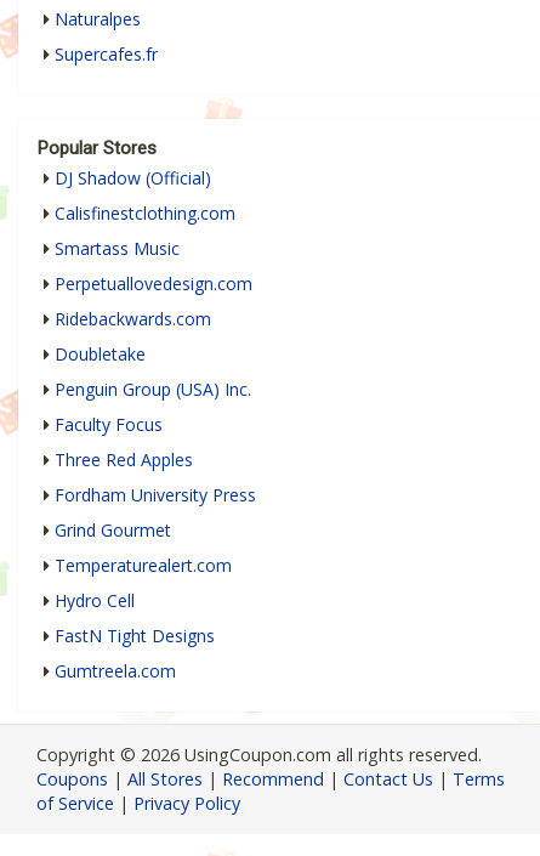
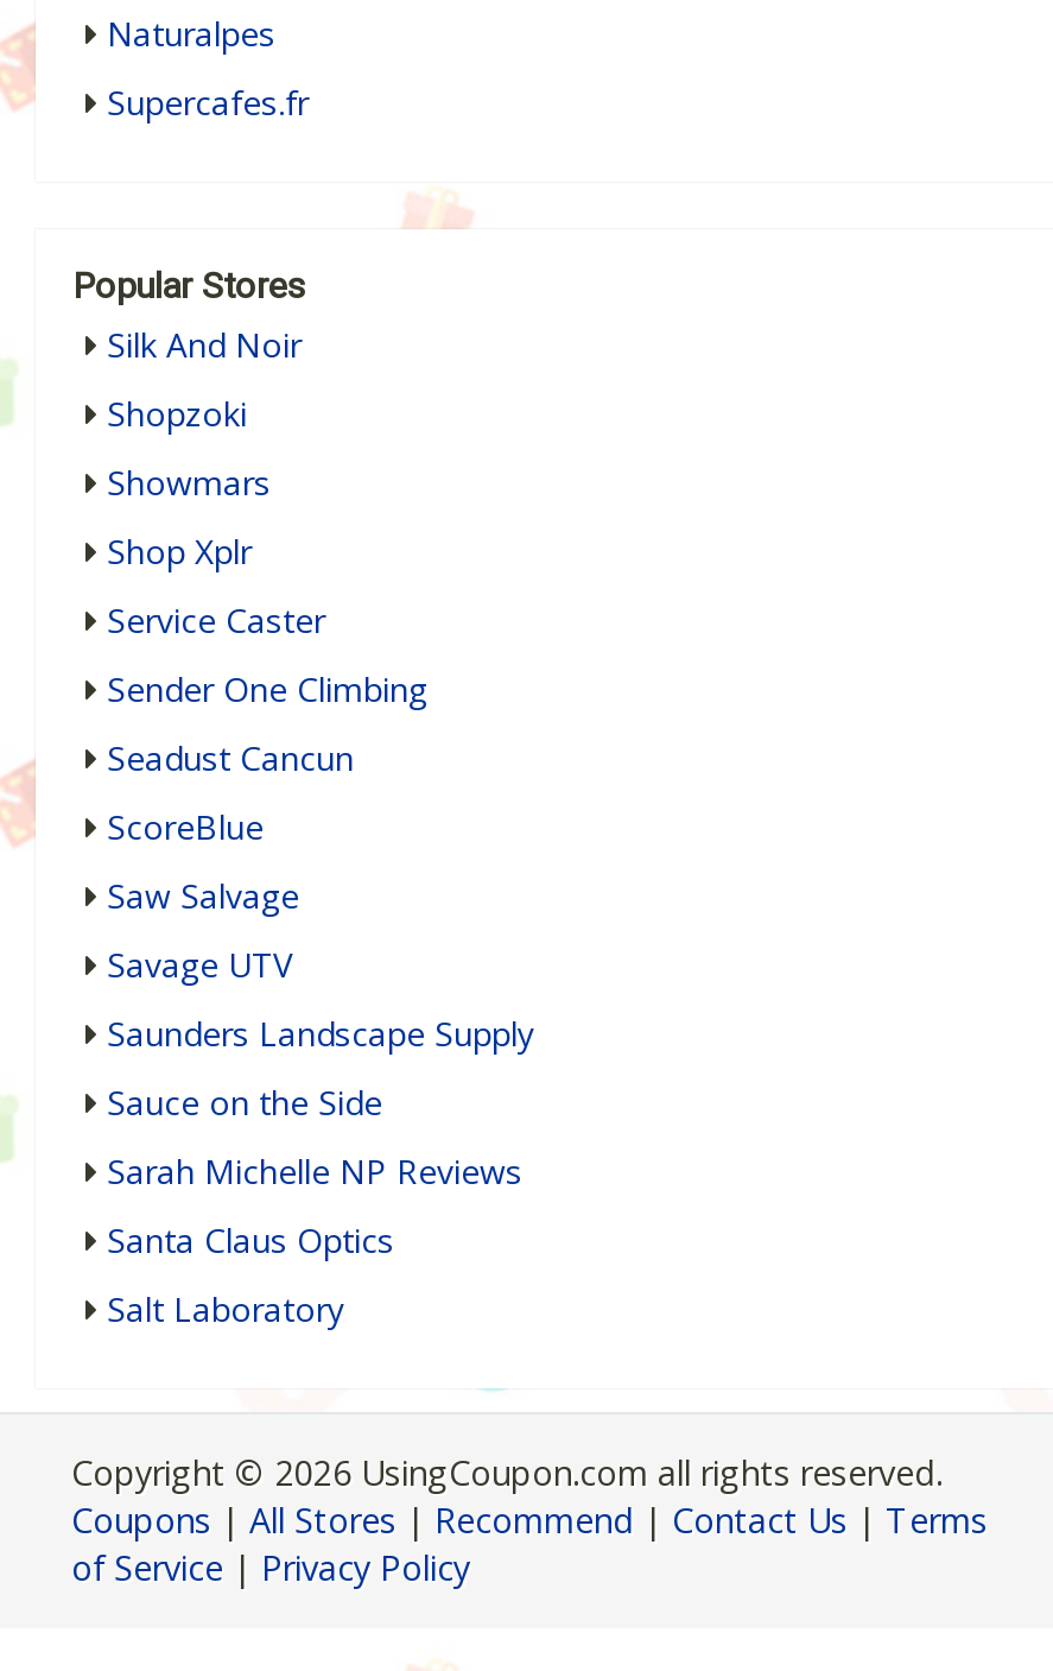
[55,167,211,190] DJ Shadow (Official) -> [107,322,302,367] Silk And Noir
[55,202,235,225] Calisfinestclothing.com -> [107,391,247,436] Shopzoki
[55,237,180,260] Smartass Music -> [107,460,271,505] Showmars
[55,272,252,295] Perpetuallovedesign.com -> [107,529,252,574] Shop Xplr
[55,307,211,331] Ridebackwards.com -> [107,598,325,643] Service Caster
[55,343,146,366] Doubletake -> [107,667,427,712] Sender One Climbing
[55,378,251,401] Penguin Group (USA) Inc. -> [107,736,354,781] Seadust Cancun
[55,413,163,436] Faculty Focus -> [107,805,264,850] ScoreBlue
[55,448,193,471] Three Red Apples -> [107,873,299,919] Saw Salvage
[55,483,256,507] Fordham University Press -> [107,942,292,987] Savage UTV
[55,519,171,542] Grind Gourmet -> [107,1011,534,1056] Saunders Landscape Supply
[55,554,232,577] Temperaturealert.com -> [107,1080,382,1125] Sauce on the Side
[55,589,135,612] Hydro Cell -> [107,1149,522,1194] Sarah Michelle NP Reviews
[55,624,215,647] FastN Tight Designs -> [107,1218,394,1263] Santa Claus Optics
[55,660,176,683] Gumtreela.com -> [107,1287,344,1332] Salt Laboratory

